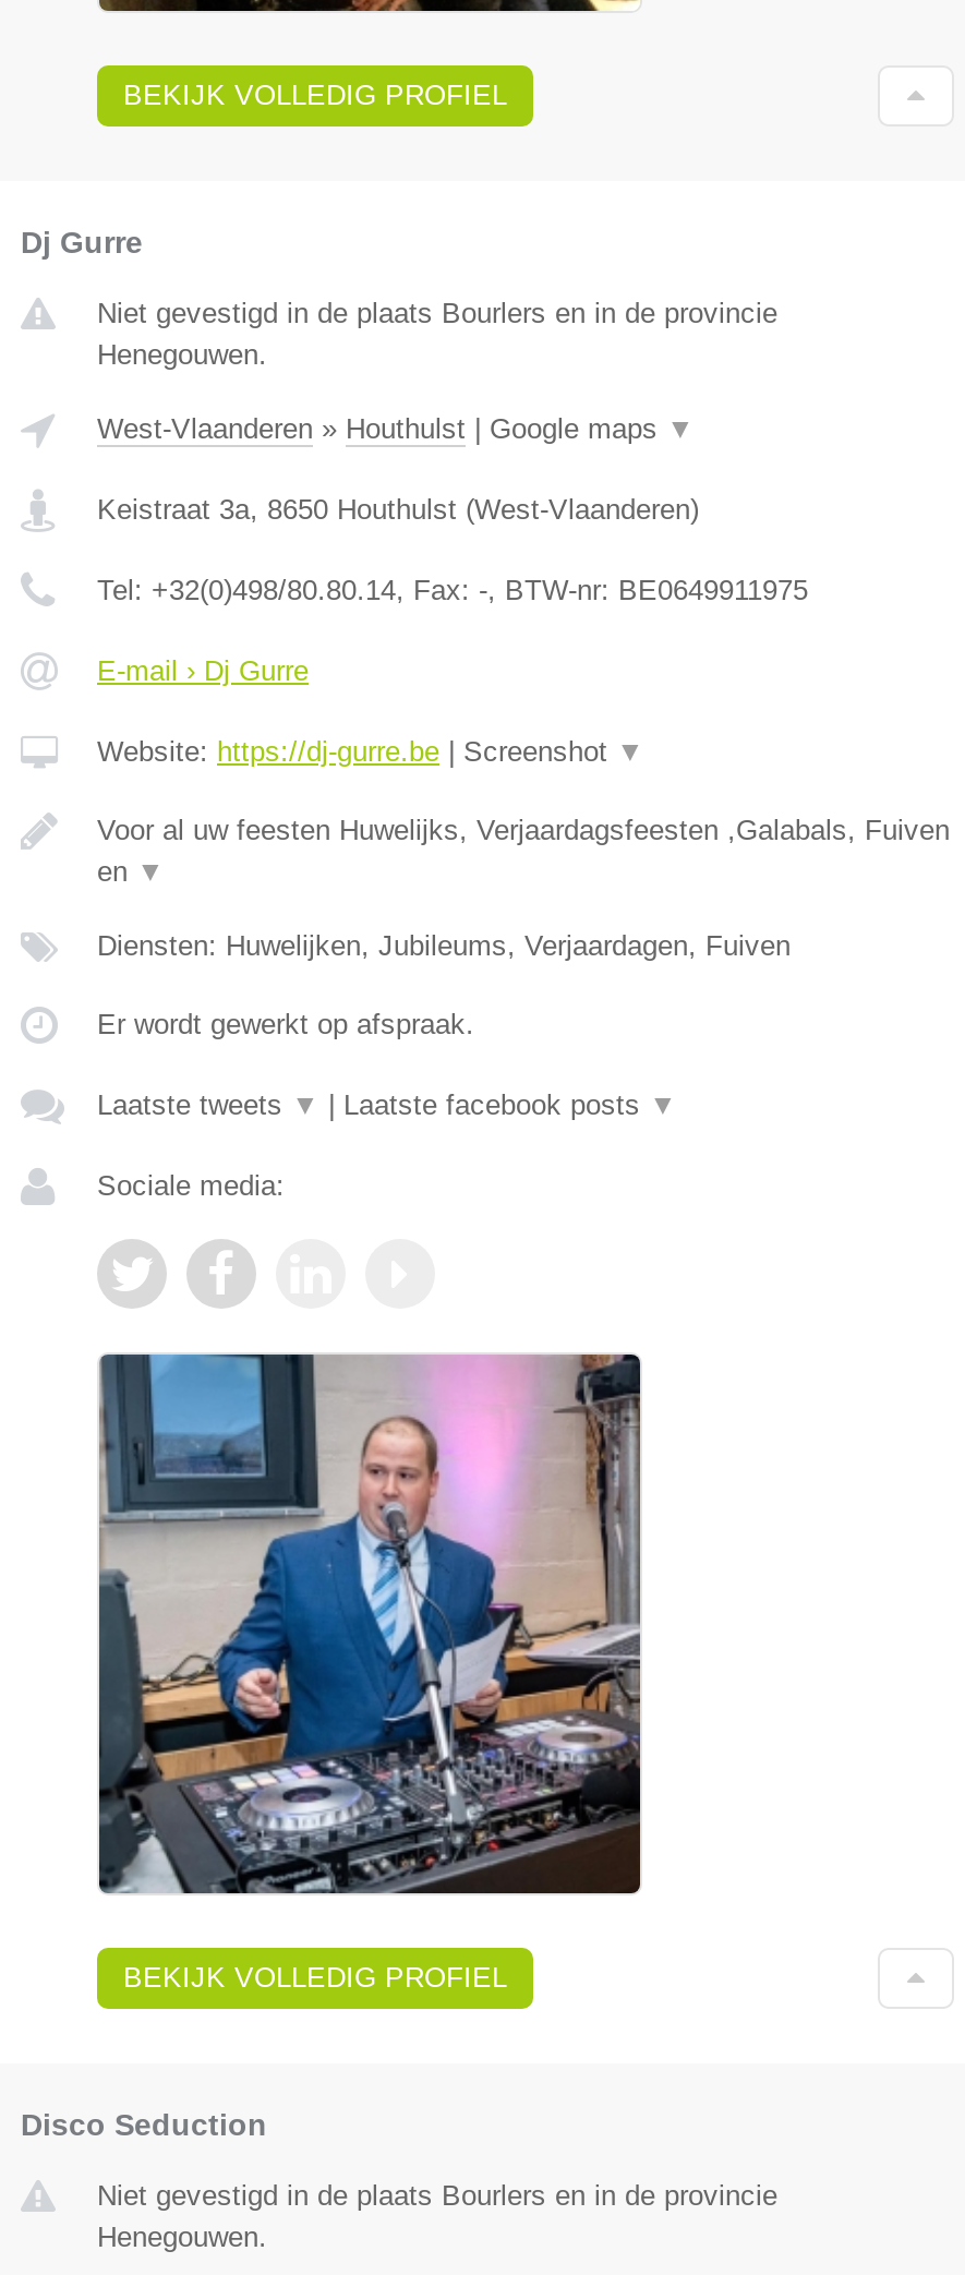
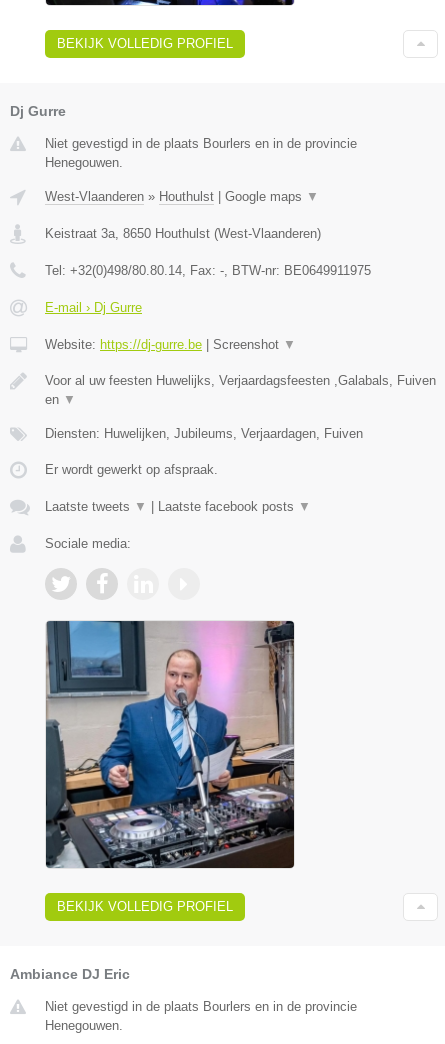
[21,2106,267,2141] Disco Seduction -> [10,965,130,981] Ambiance DJ Eric

